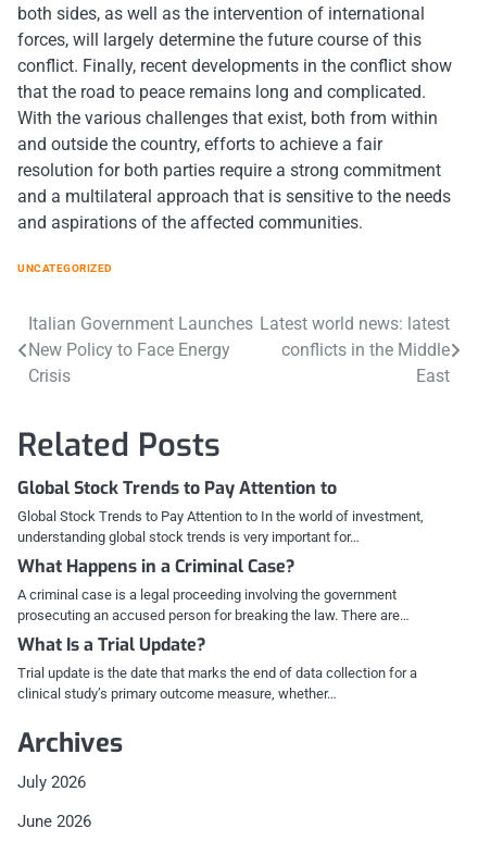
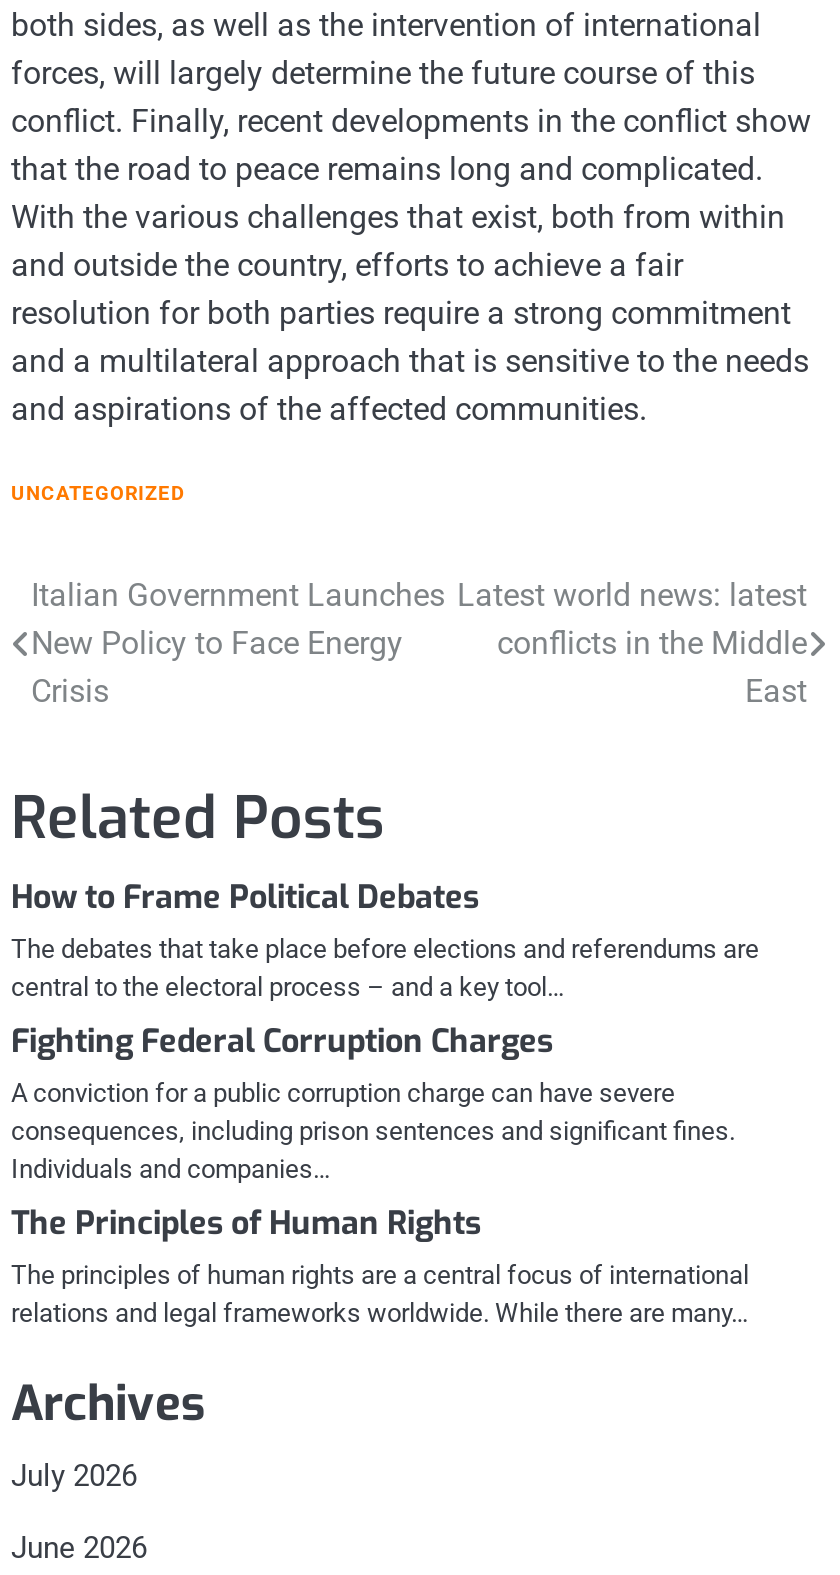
[17,477,424,702] Global Stock Trends to Pay Attention to | Global Stock Trends to Pay Attention to In the world of investment, | understanding global stock trends is very important for… | What Happens in a Criminal Case? | A criminal case is a legal proceeding involving the government | prosecuting an accused person for breaking the law. There are… | What Is a Trial Update? | Trial update is the date that marks the end of data collection for a | clinical study’s primary outcome measure, whether… -> [11,876,759,1328] How to Frame Political Debates | The debates that take place before elections and referendums are | central to the electoral process – and a key tool… | Fighting Federal Corruption Charges | A conviction for a public corruption charge can have severe | consequences, including prison sentences and significant fines. | Individuals and companies… | The Principles of Human Rights | The principles of human rights are a central focus of international | relations and legal frameworks worldwide. While there are many…

